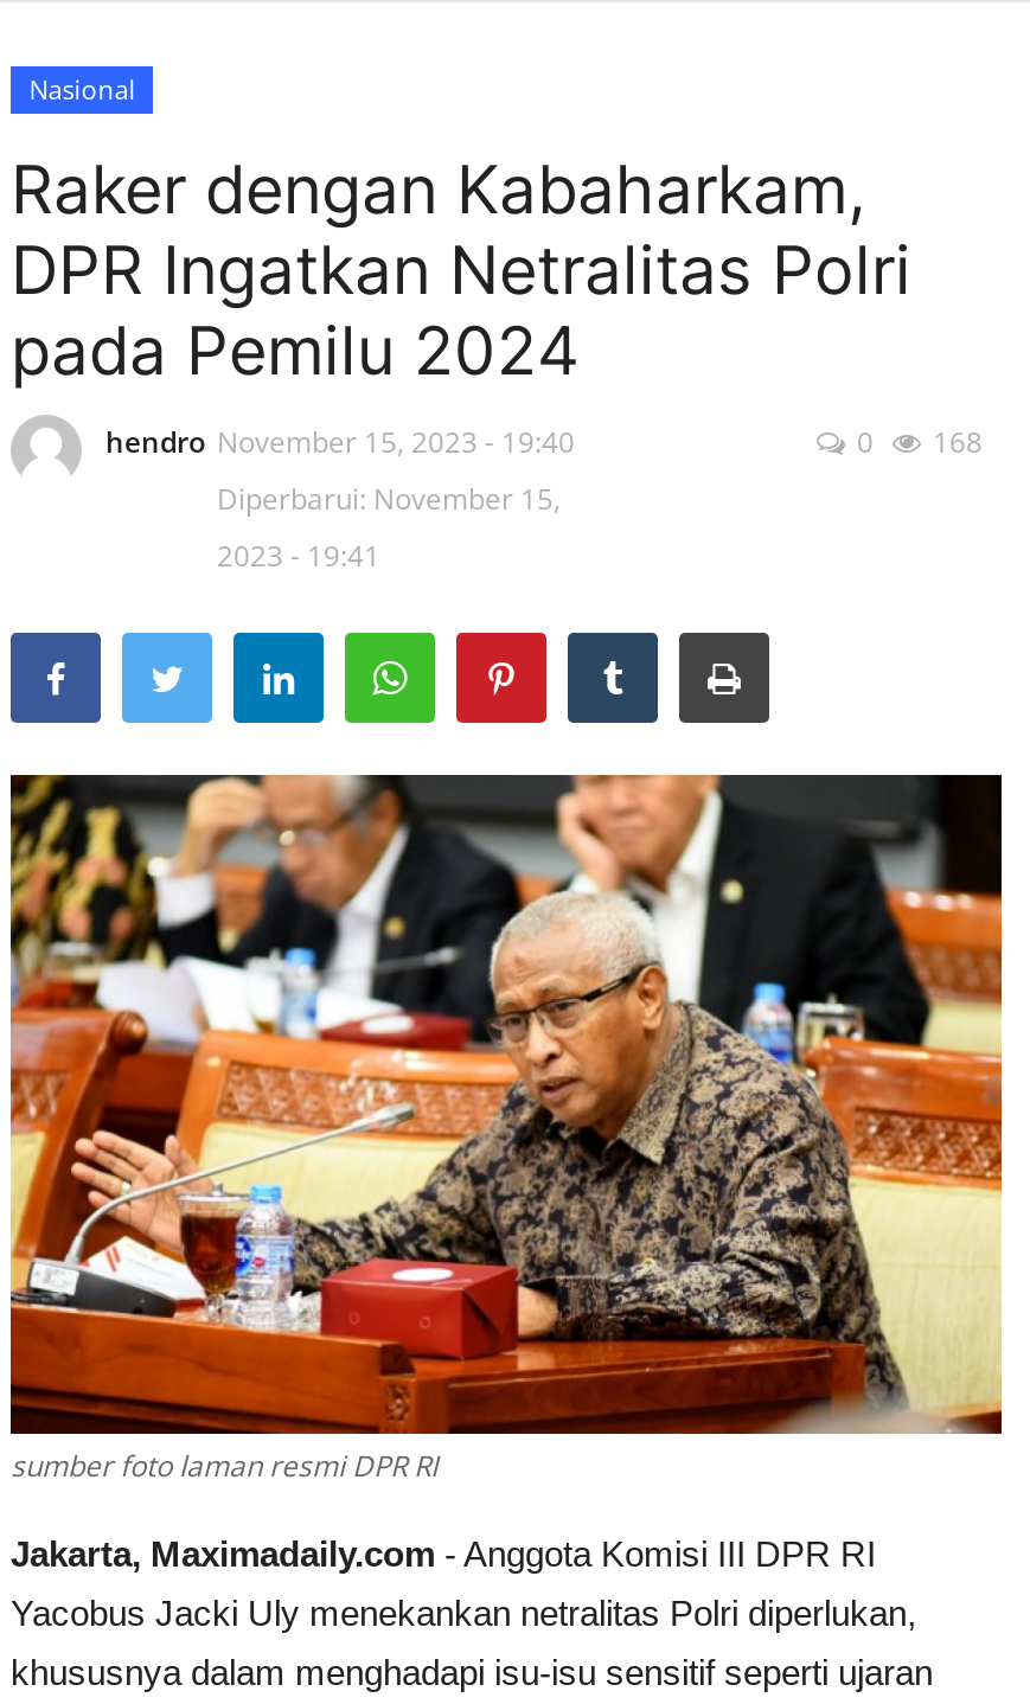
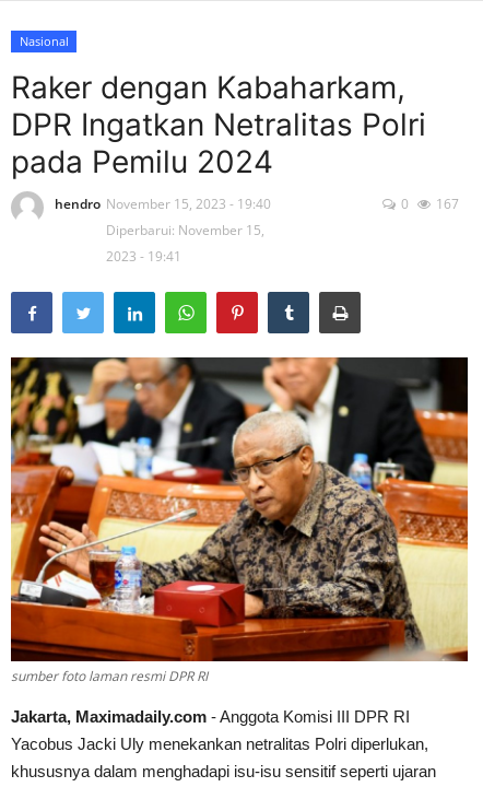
[857,421,983,462] 0 168 -> [401,194,459,213] 0 167

